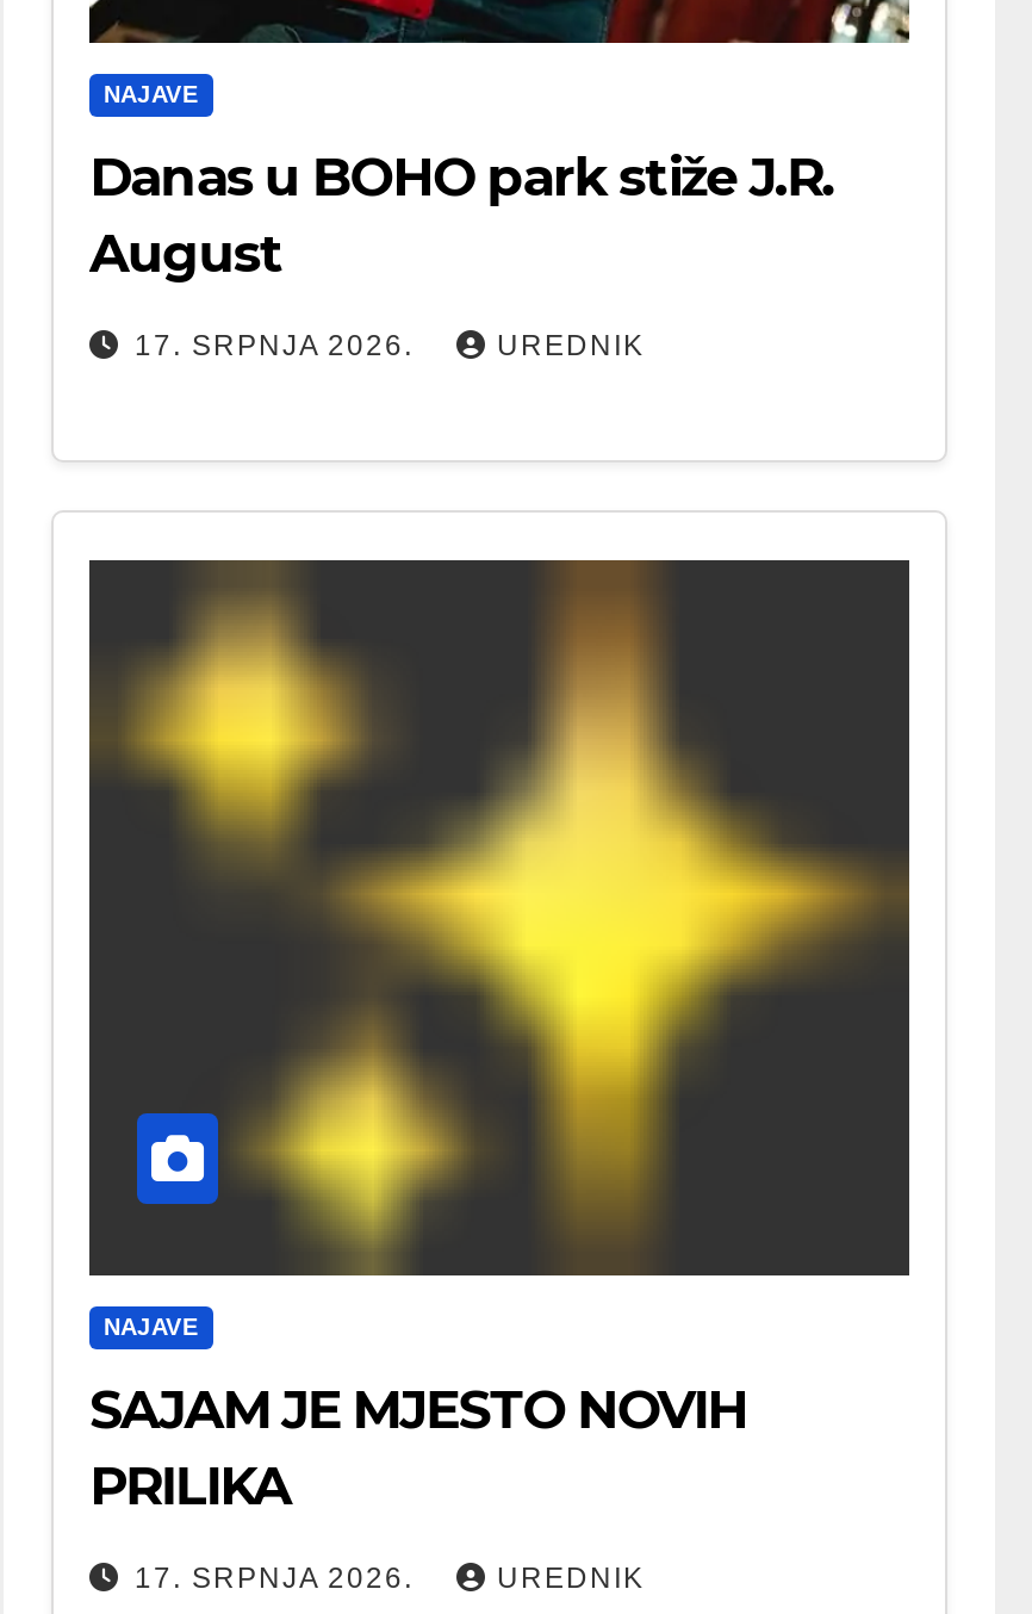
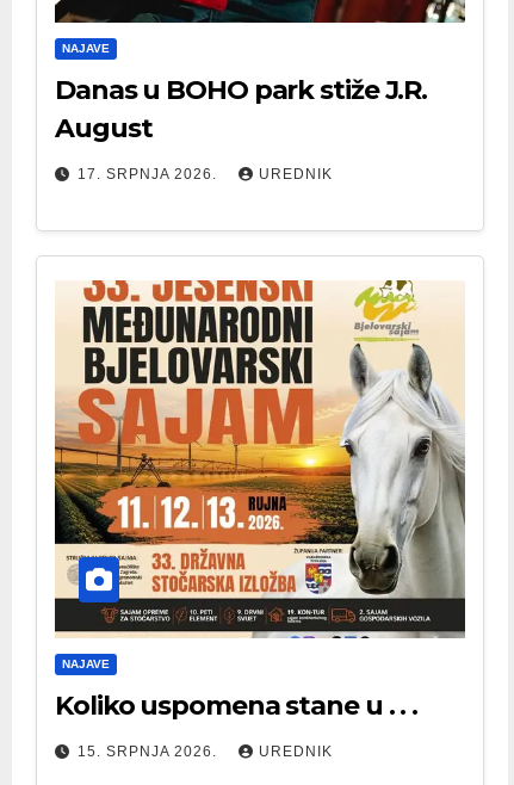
[87,558,912,1278] [image] -> [54,279,465,639] [image]
[89,1378,747,1519] SAJAM JE MJESTO NOVIH | PRILIKA -> [55,690,418,722] Koliko uspomena stane u . . .
[135,1562,423,1595] 17. SRPNJA 2026. -> [78,743,222,760] 15. SRPNJA 2026.

